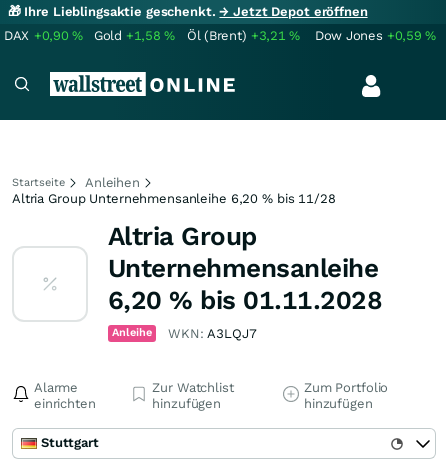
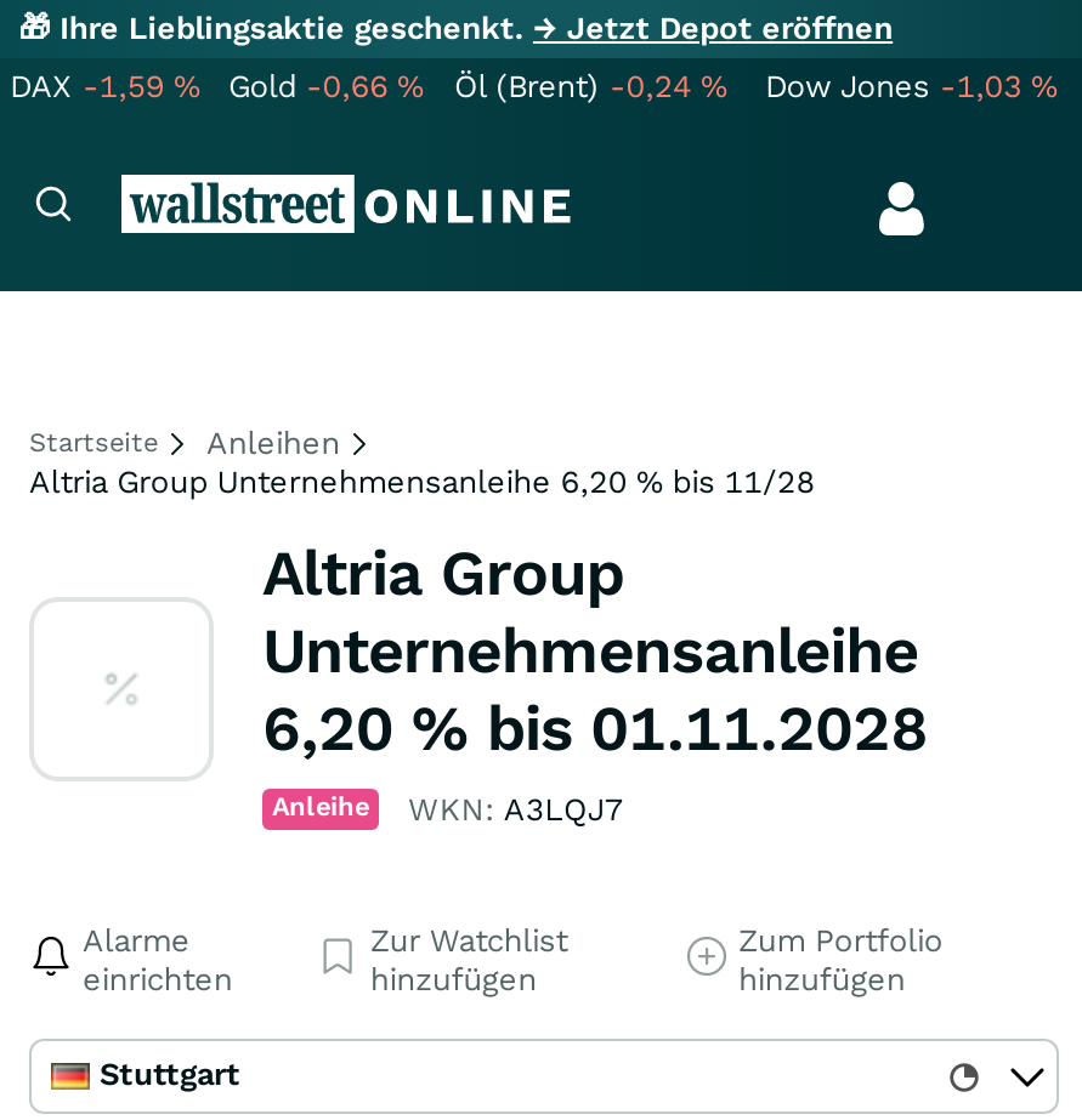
[4,28,83,43] DAX +0,90% -> [10,68,200,104] DAX -1,59%
[94,28,175,43] Gold +1,58% -> [228,68,423,104] Gold -0,66%
[187,28,300,43] Öl (Brent) +3,21% -> [454,68,727,104] Öl (Brent) -0,24%
[315,28,436,43] Dow Jones +0,59% -> [765,68,1057,104] Dow Jones -1,03%

